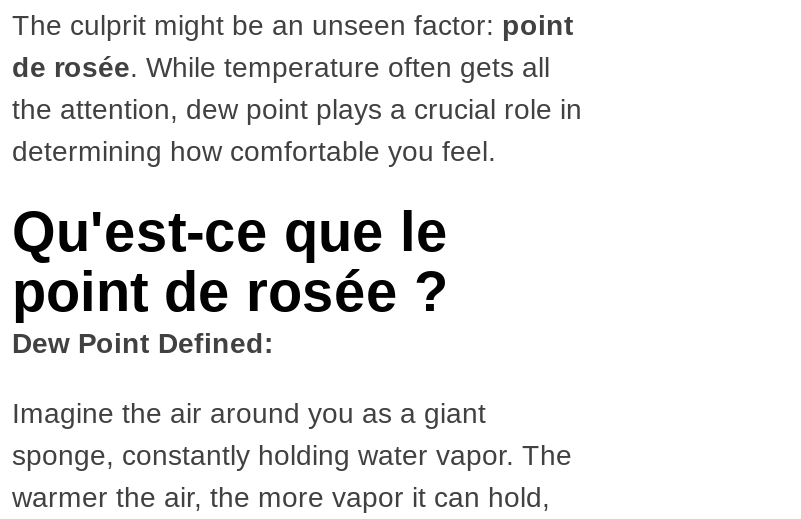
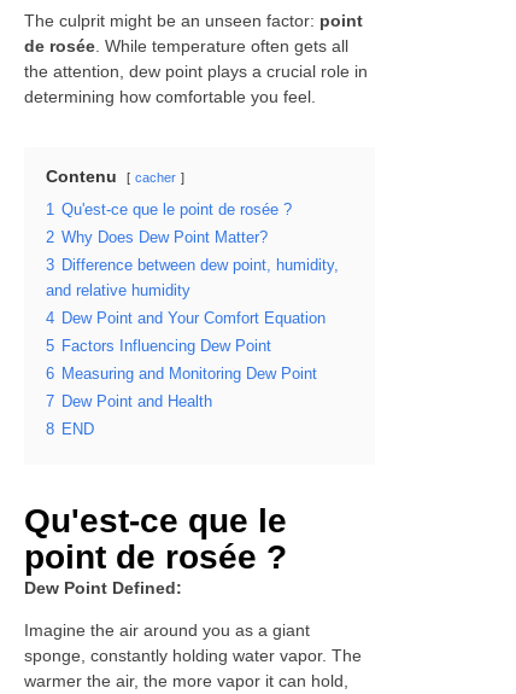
none -> [46,166,339,438] Contenu | cacher | 1 Qu'est-ce que le point de rosée ? | 2 Why Does Dew Point Matter? | 3 Difference between dew point, humidity, | and relative humidity | 4 Dew Point and Your Comfort Equation | 5 Factors Influencing Dew Point | 6 Measuring and Monitoring Dew Point | 7 Dew Point and Health | 8 END

